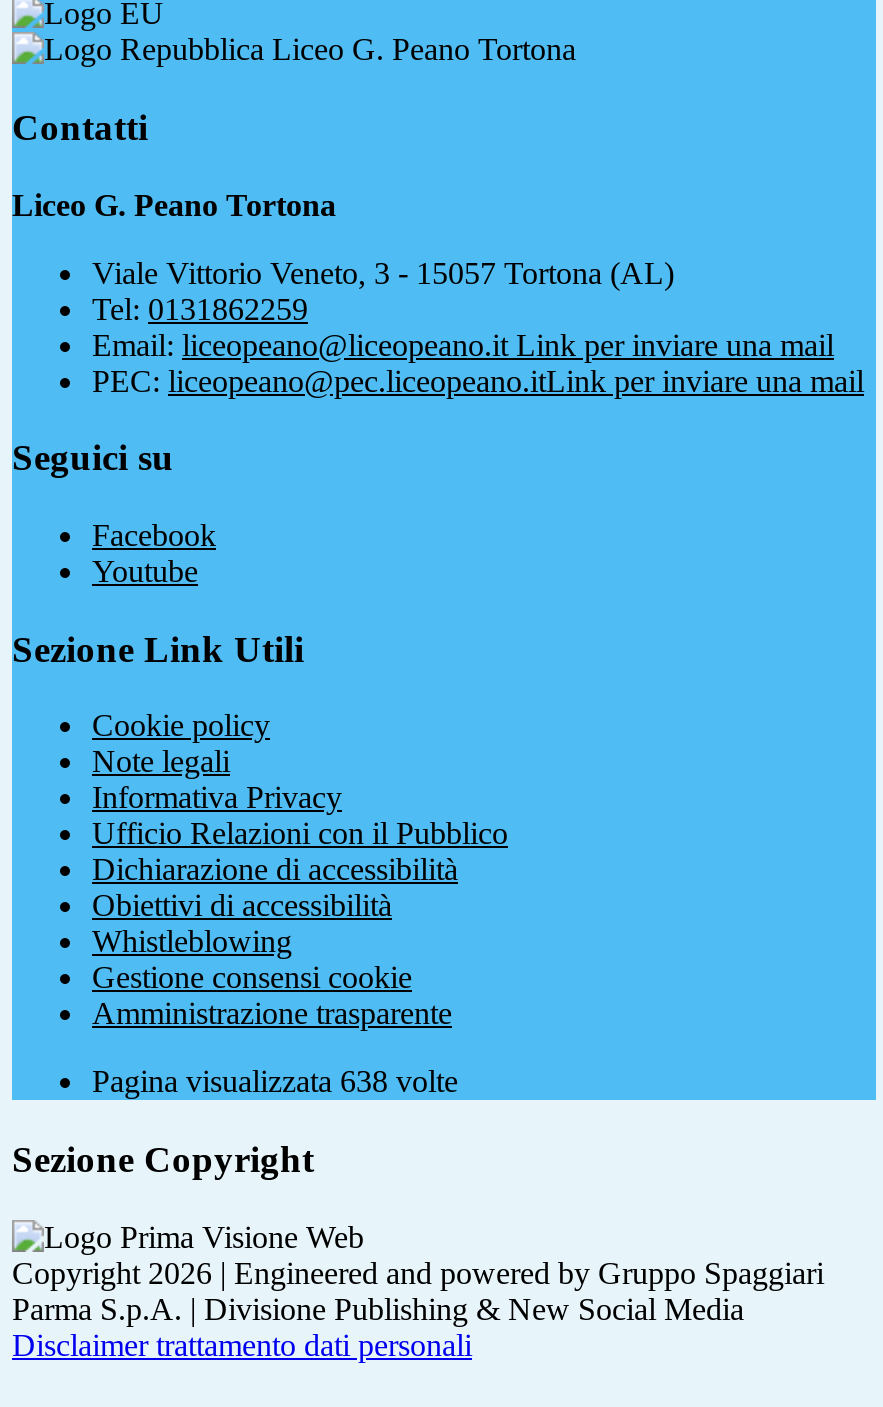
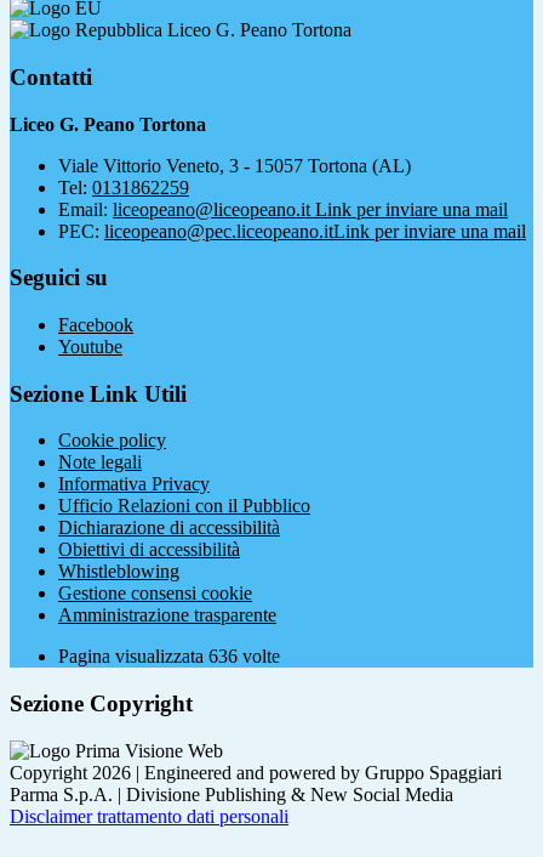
[92,1065,458,1099] Pagina visualizzata 638 volte -> [58,646,280,667] Pagina visualizzata 636 volte

